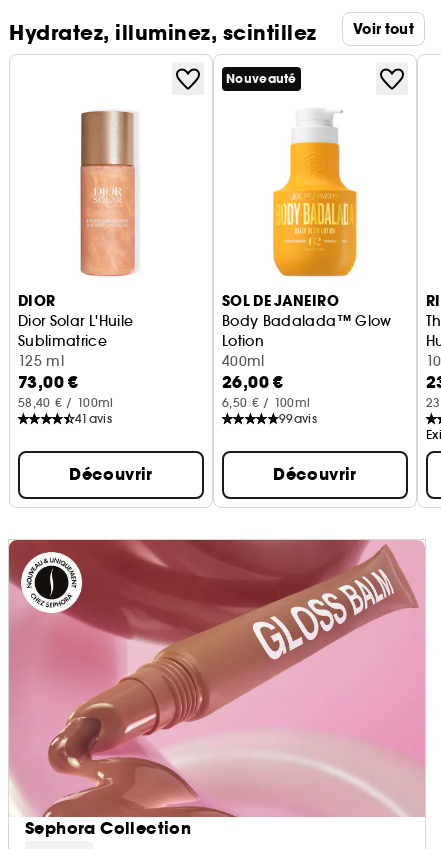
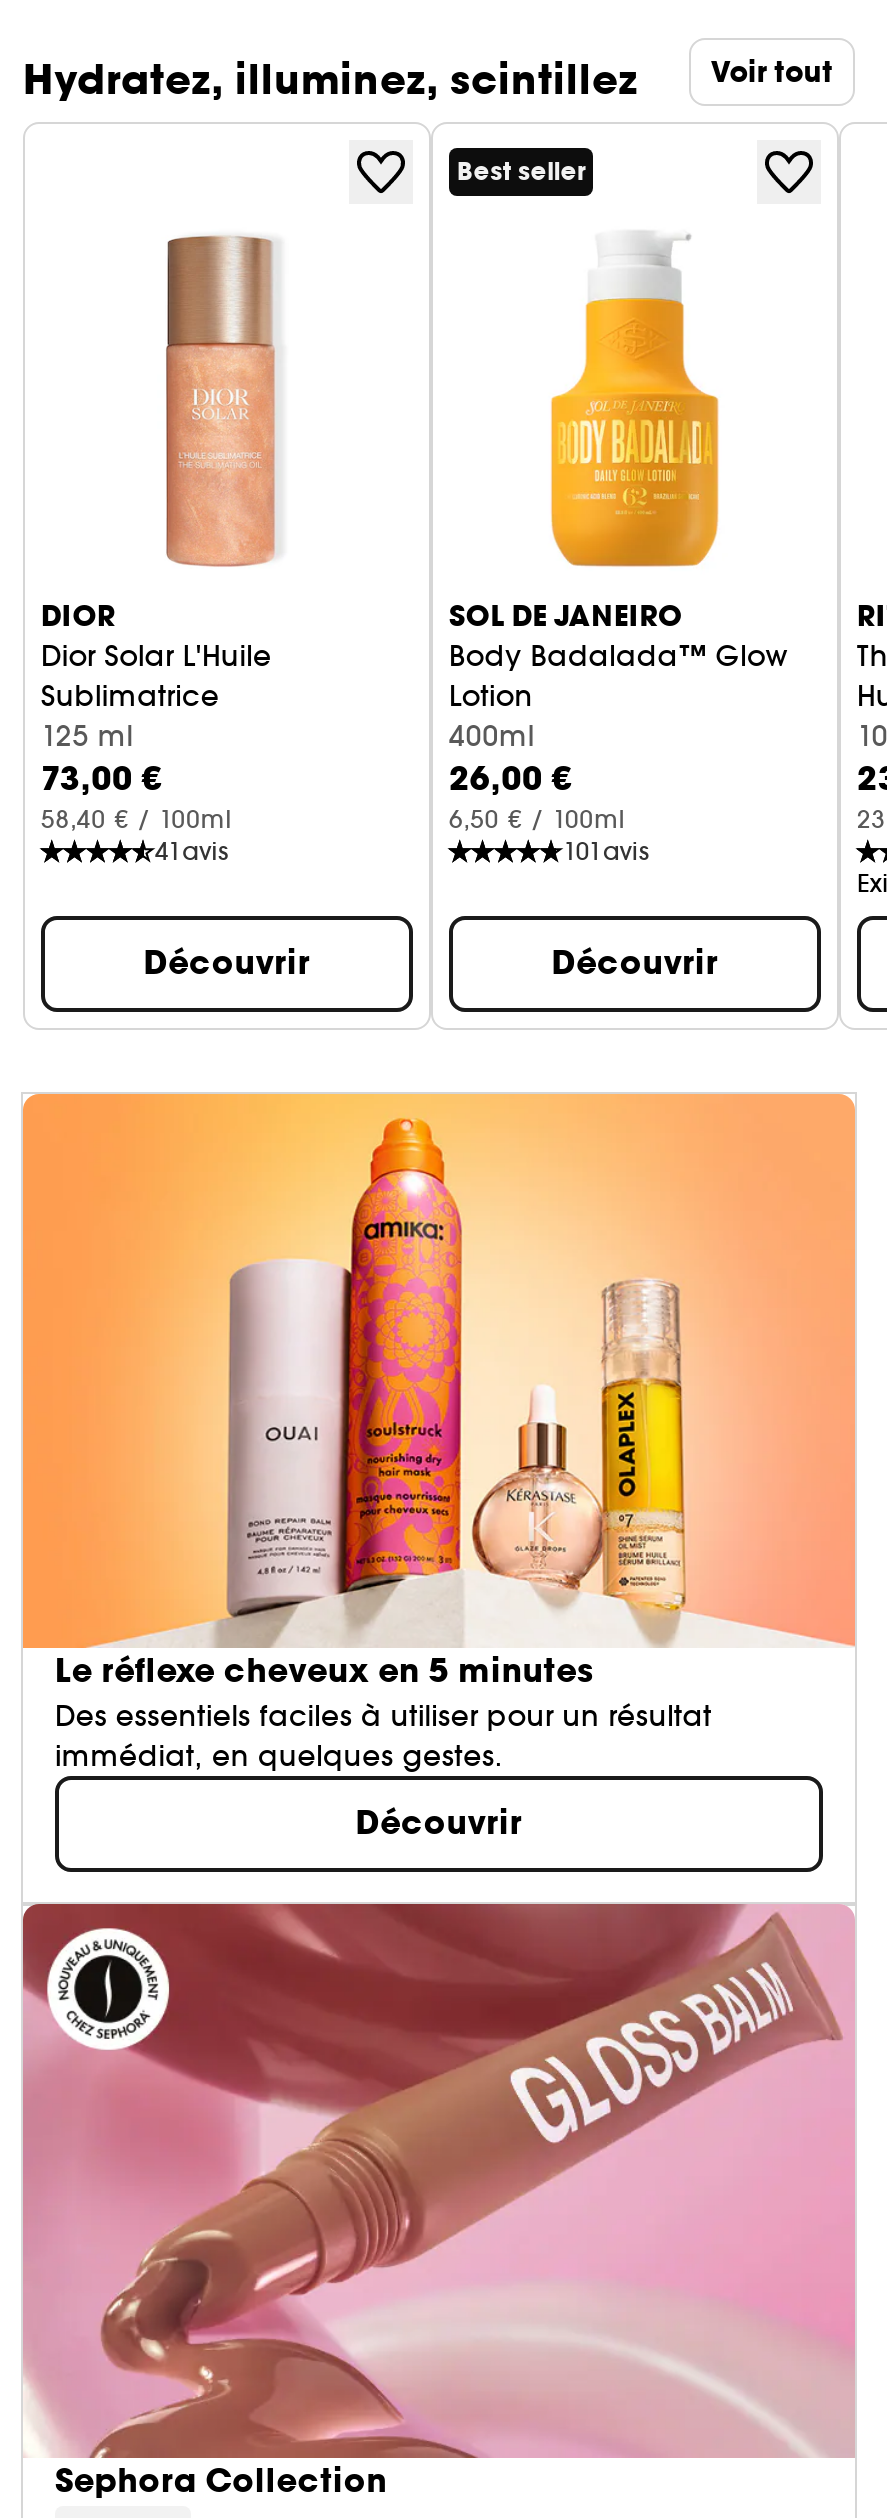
[226,71,297,87] Nouveauté -> [457,155,586,187] Best seller
[279,411,317,426] 99 avis -> [563,835,649,865] 101 avis
none -> [21,1092,855,1846] [image] | Le réflexe cheveux en 5 minutes | Des essentiels faciles à utiliser pour un résultat | immédiat, en quelques gestes. | Découvrir

